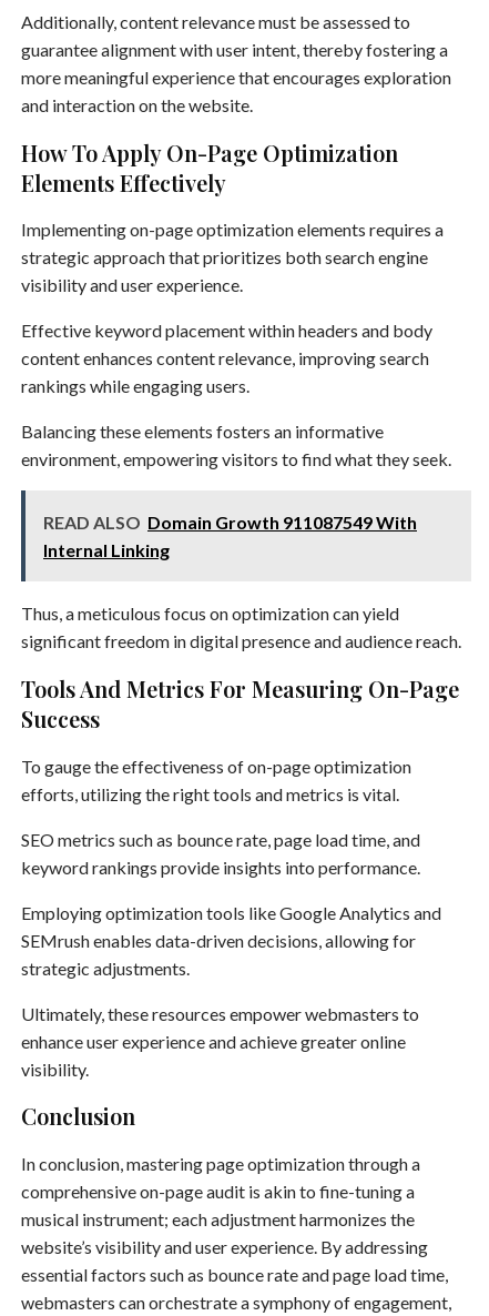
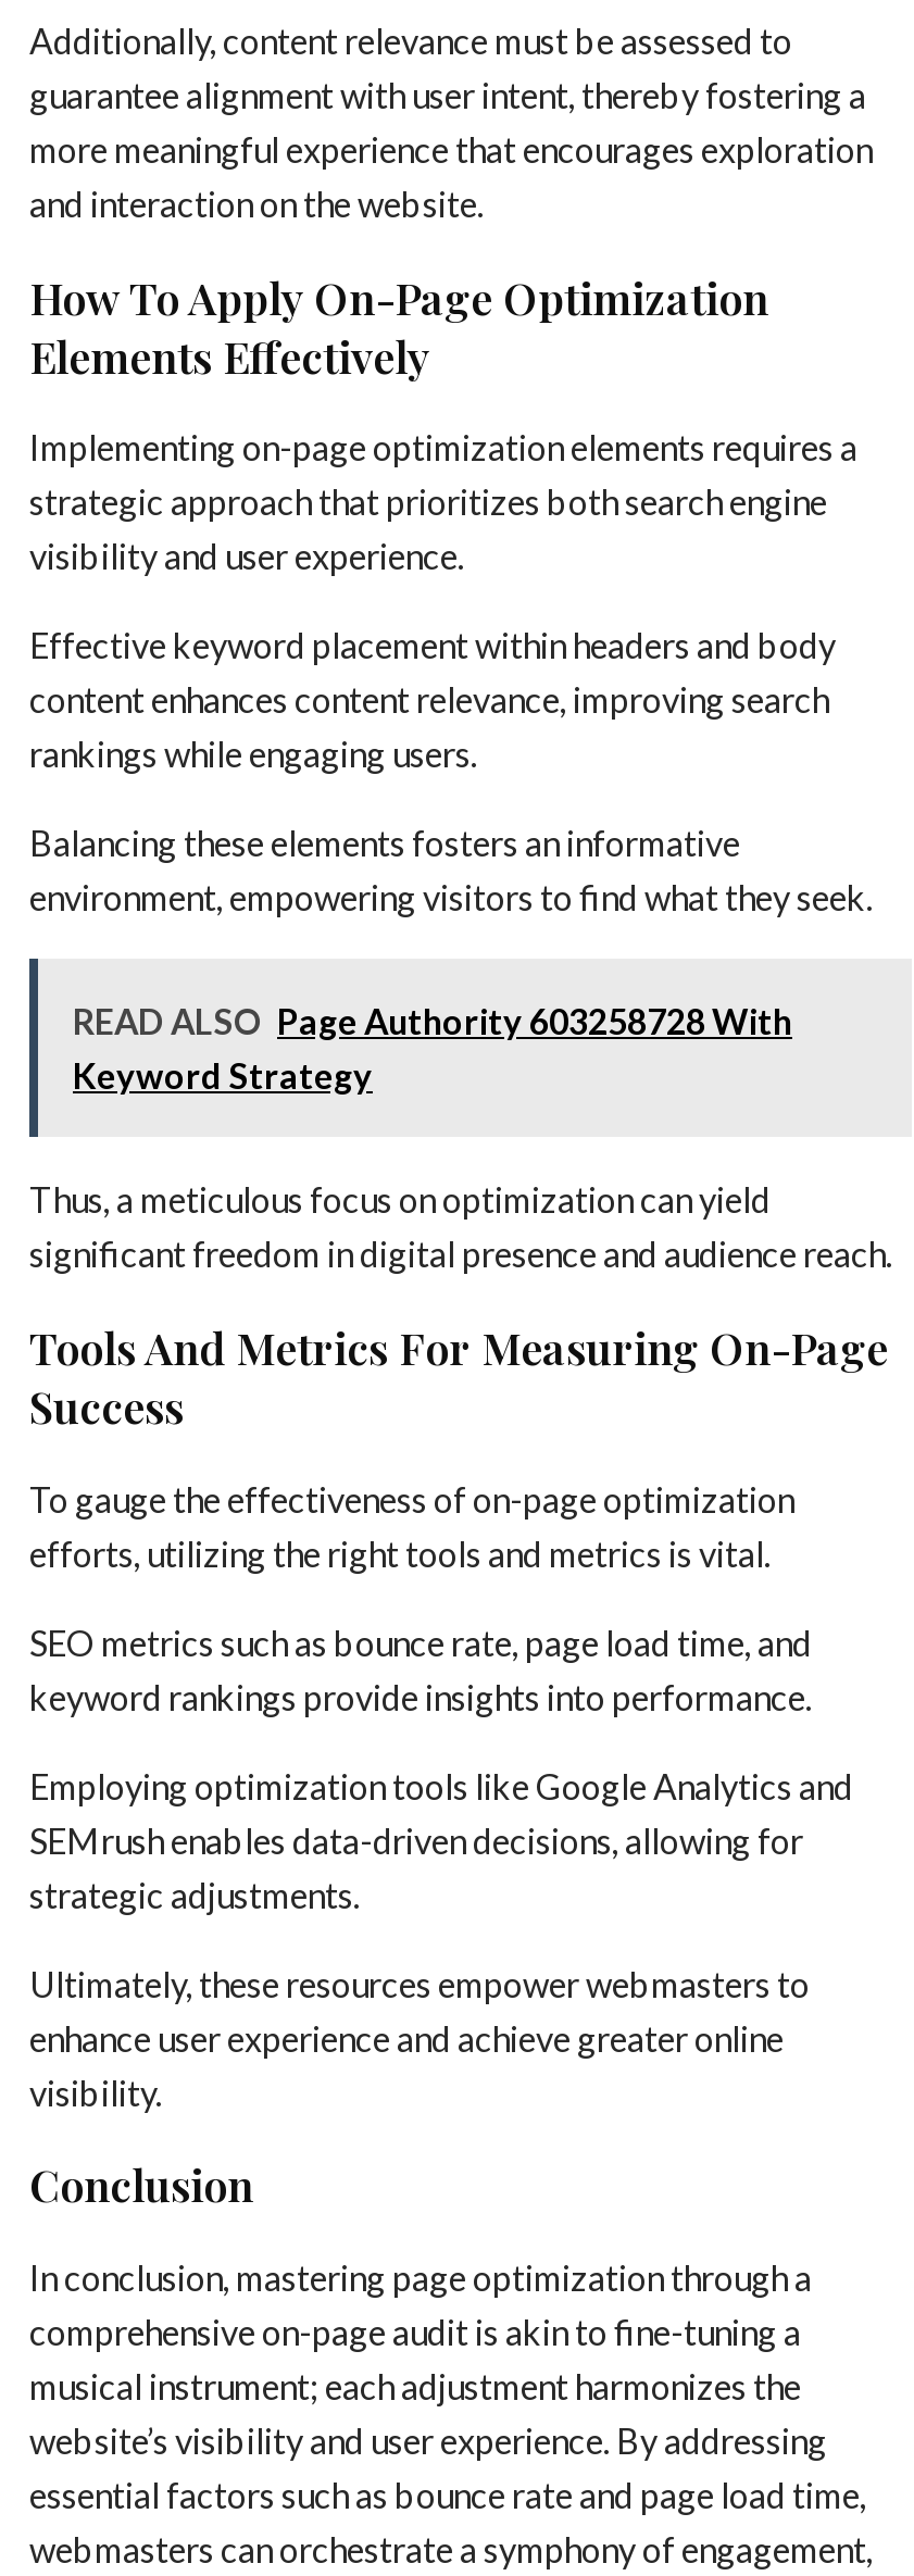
[43,512,417,561] READ ALSO Domain Growth 911087549 With | Internal Linking -> [73,1001,792,1097] READ ALSO Page Authority 603258728 With | Keyword Strategy

